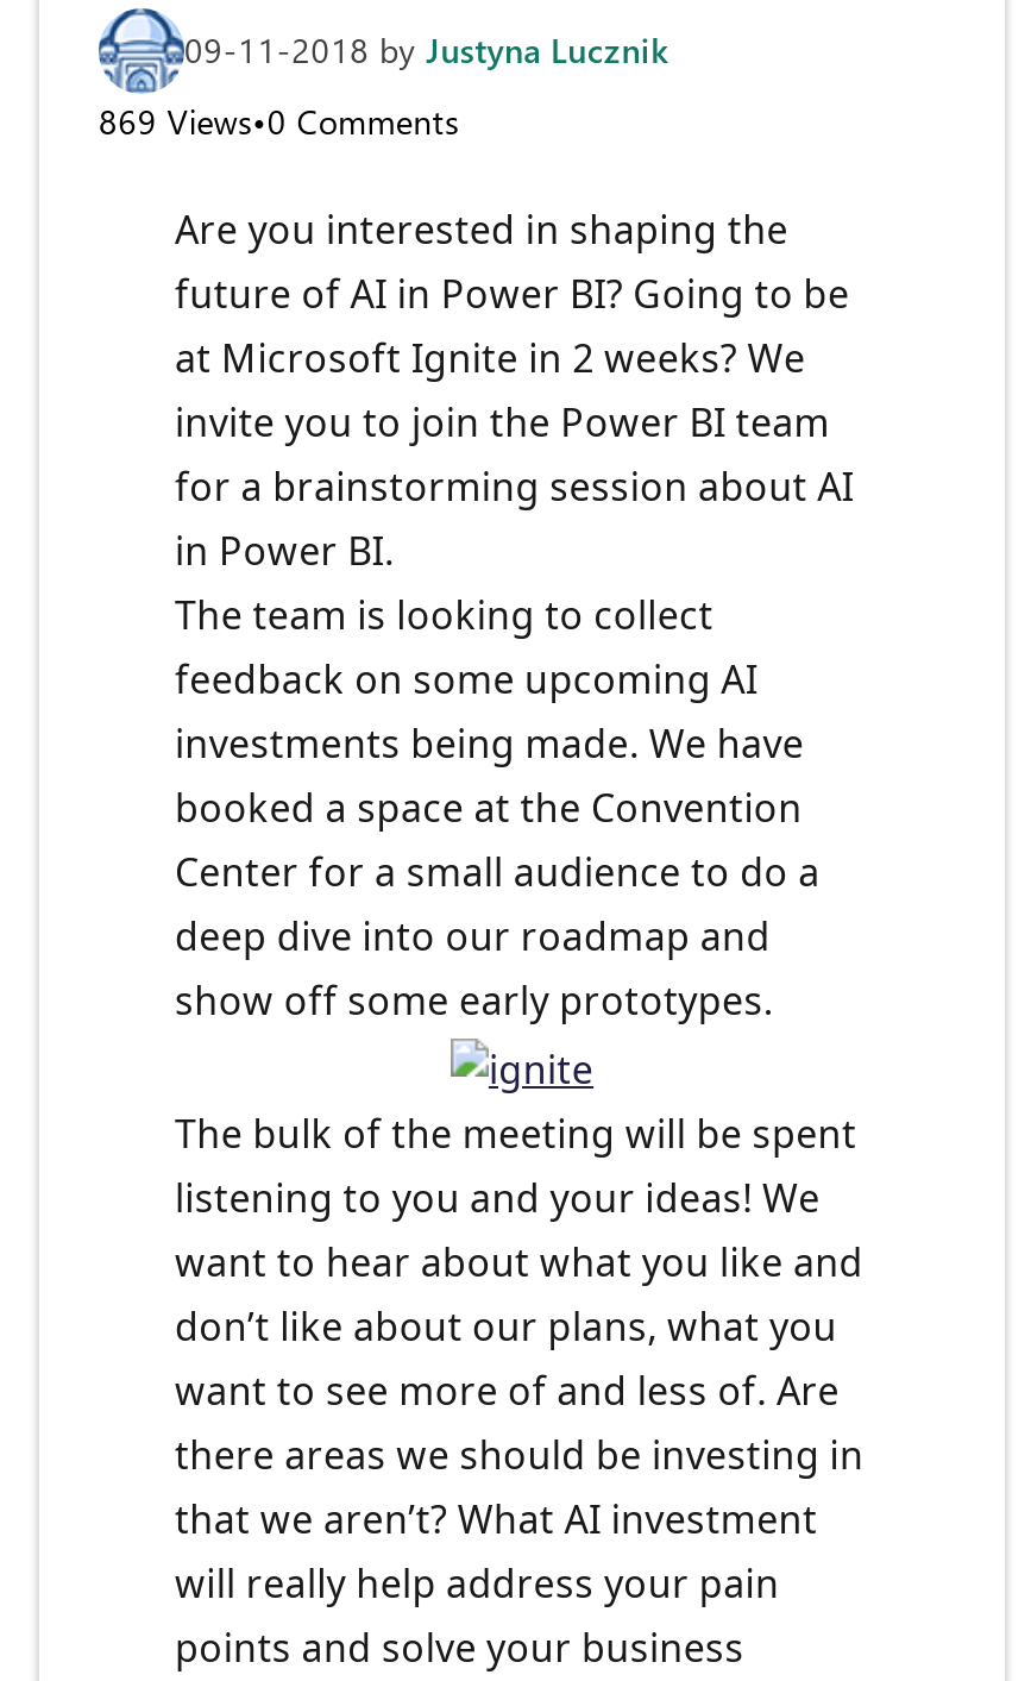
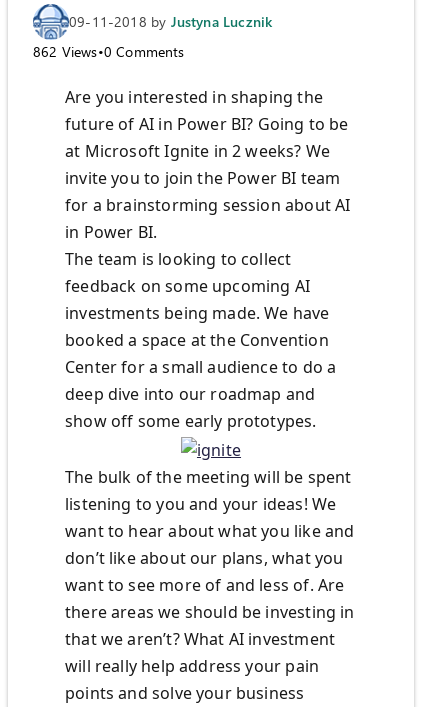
[99,100,459,145] 869 Views•0 Comments -> [33,42,185,61] 862 Views•0 Comments

